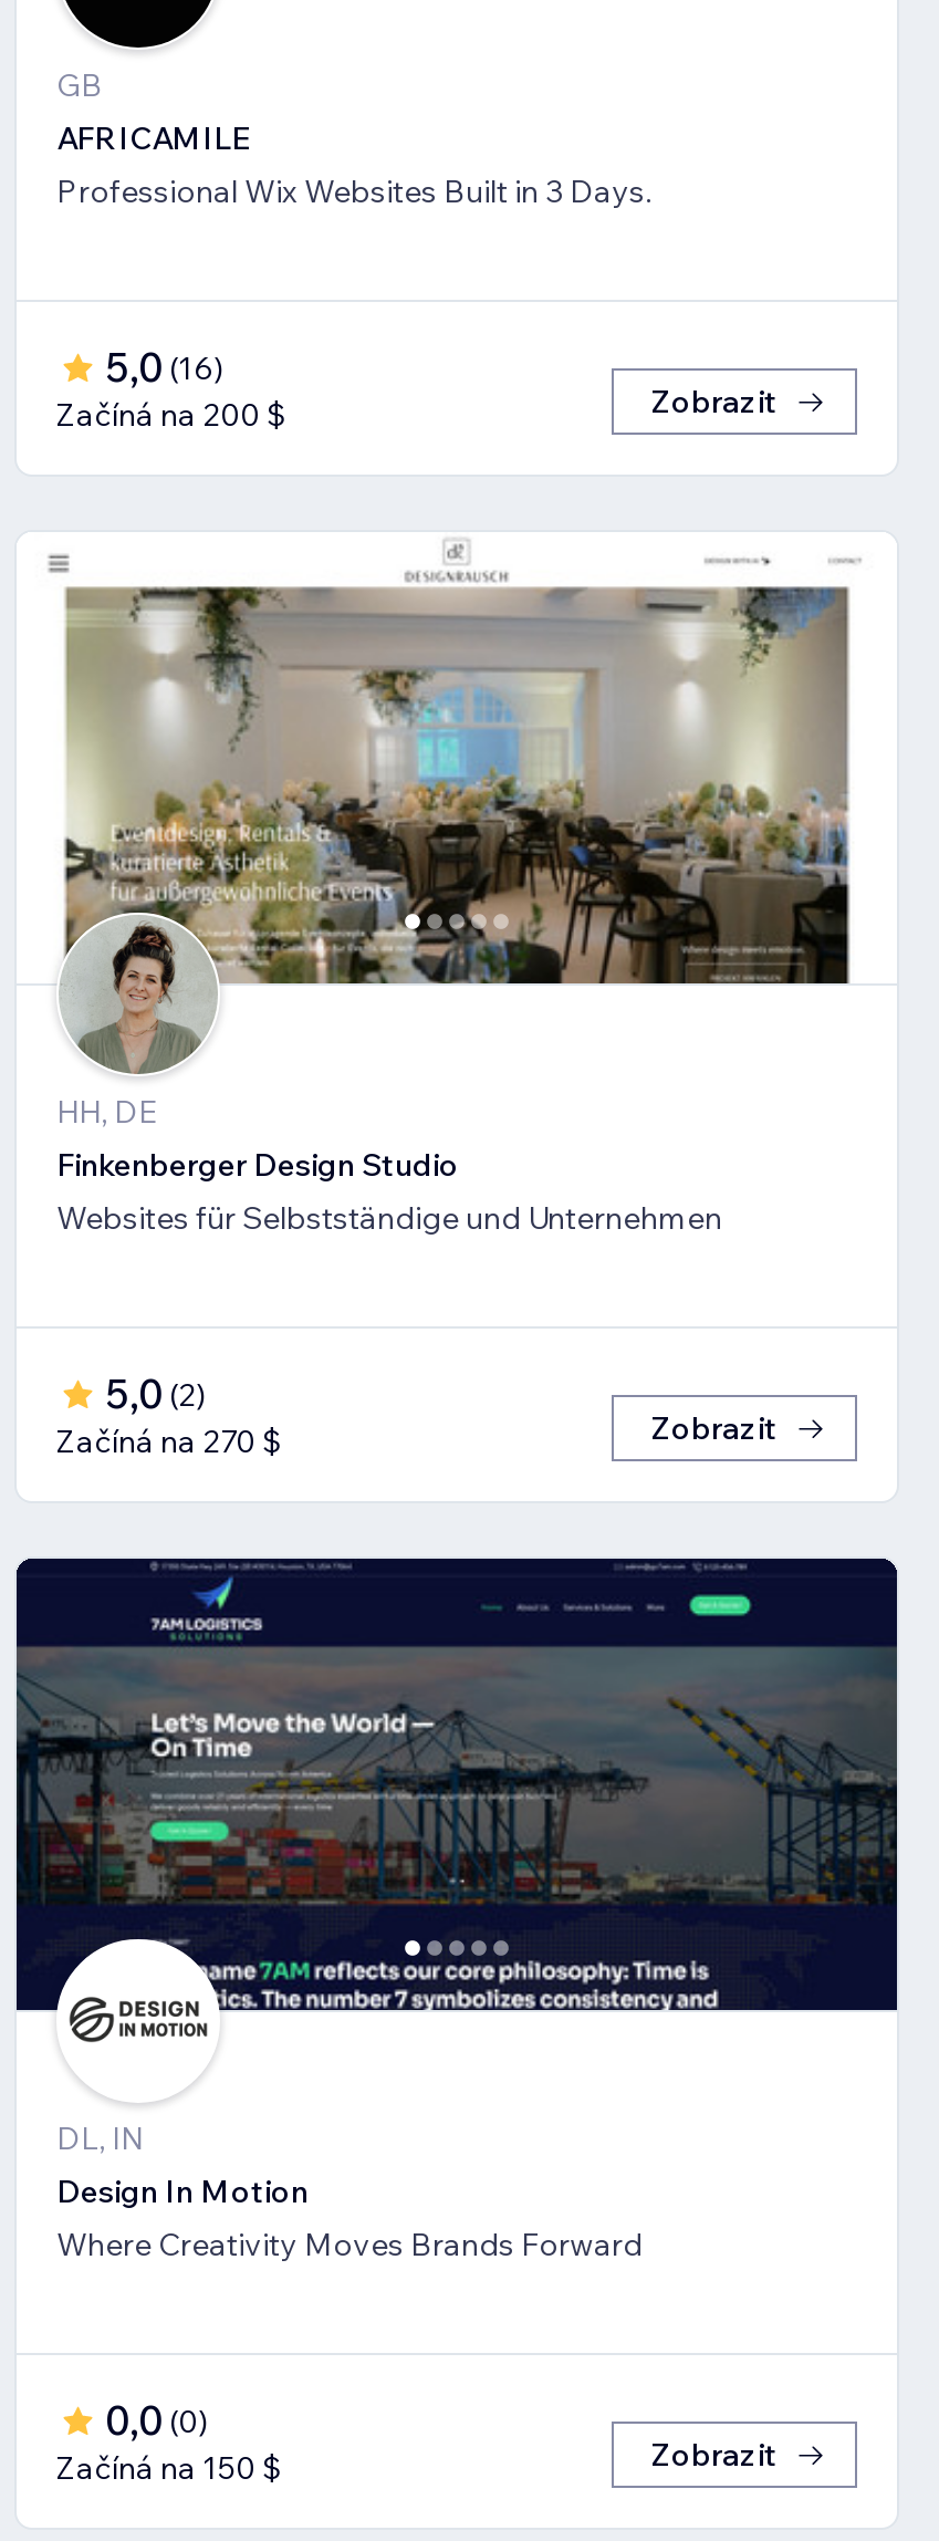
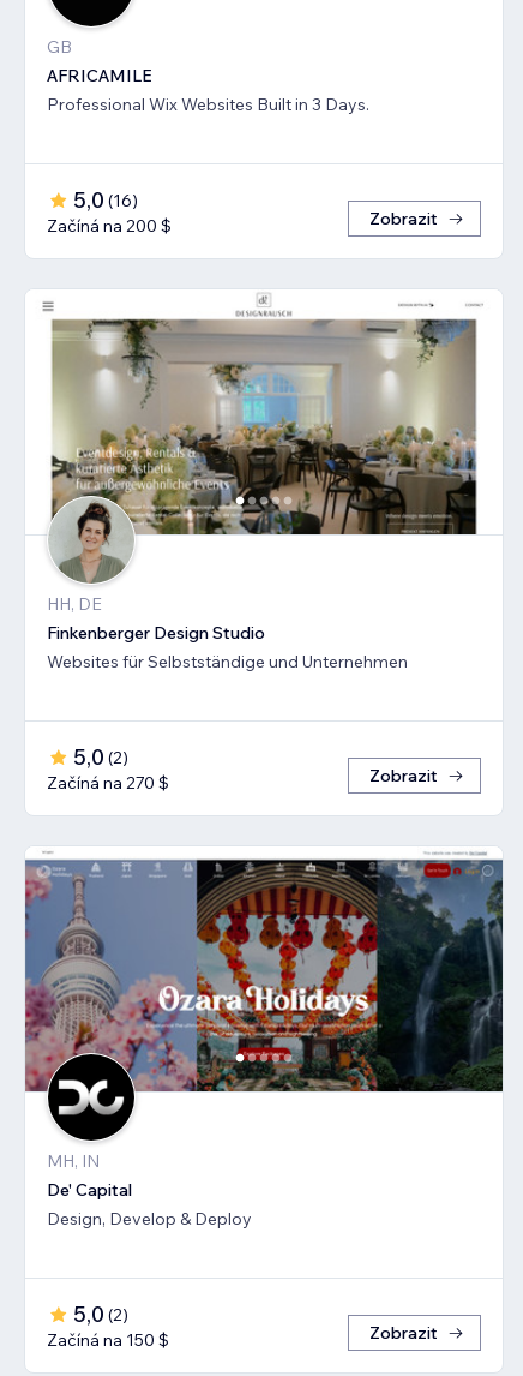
[14,1555,899,2265] [image] | DL, IN | Design In Motion | Where Creativity Moves Brands Forward -> [24,845,503,1229] [image] | MH, IN | De' Capital | Design, Develop & Deploy
[105,2396,209,2447] 0,0 (0) -> [73,1300,128,1328] 5,0 (2)

